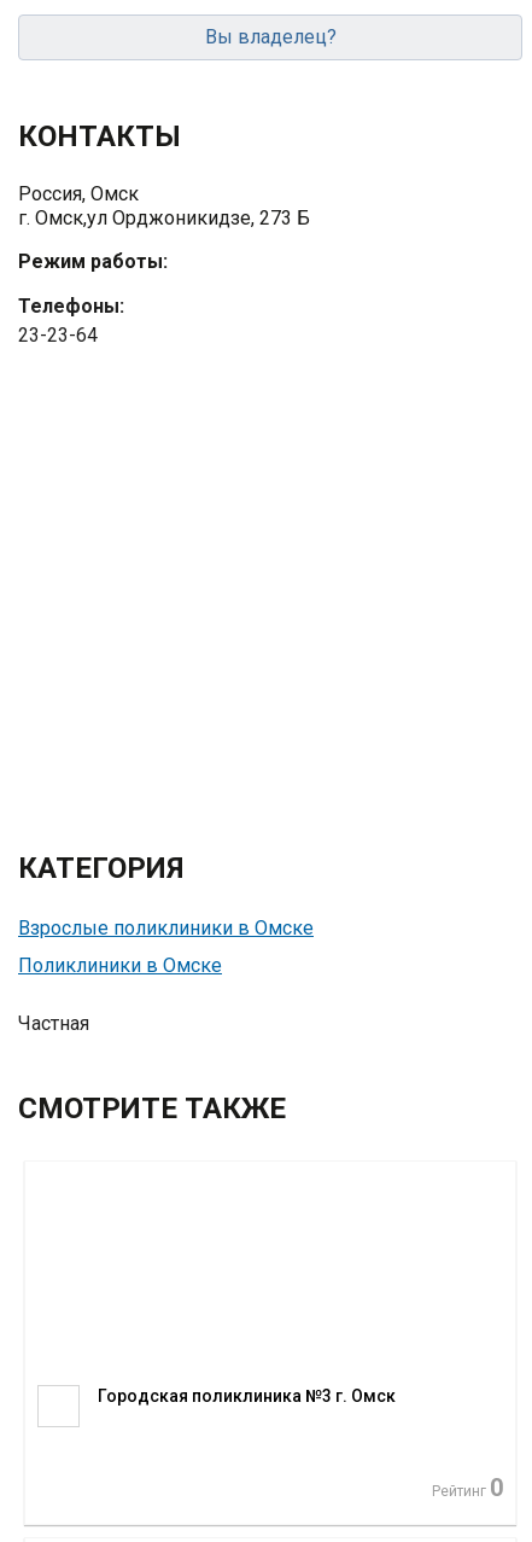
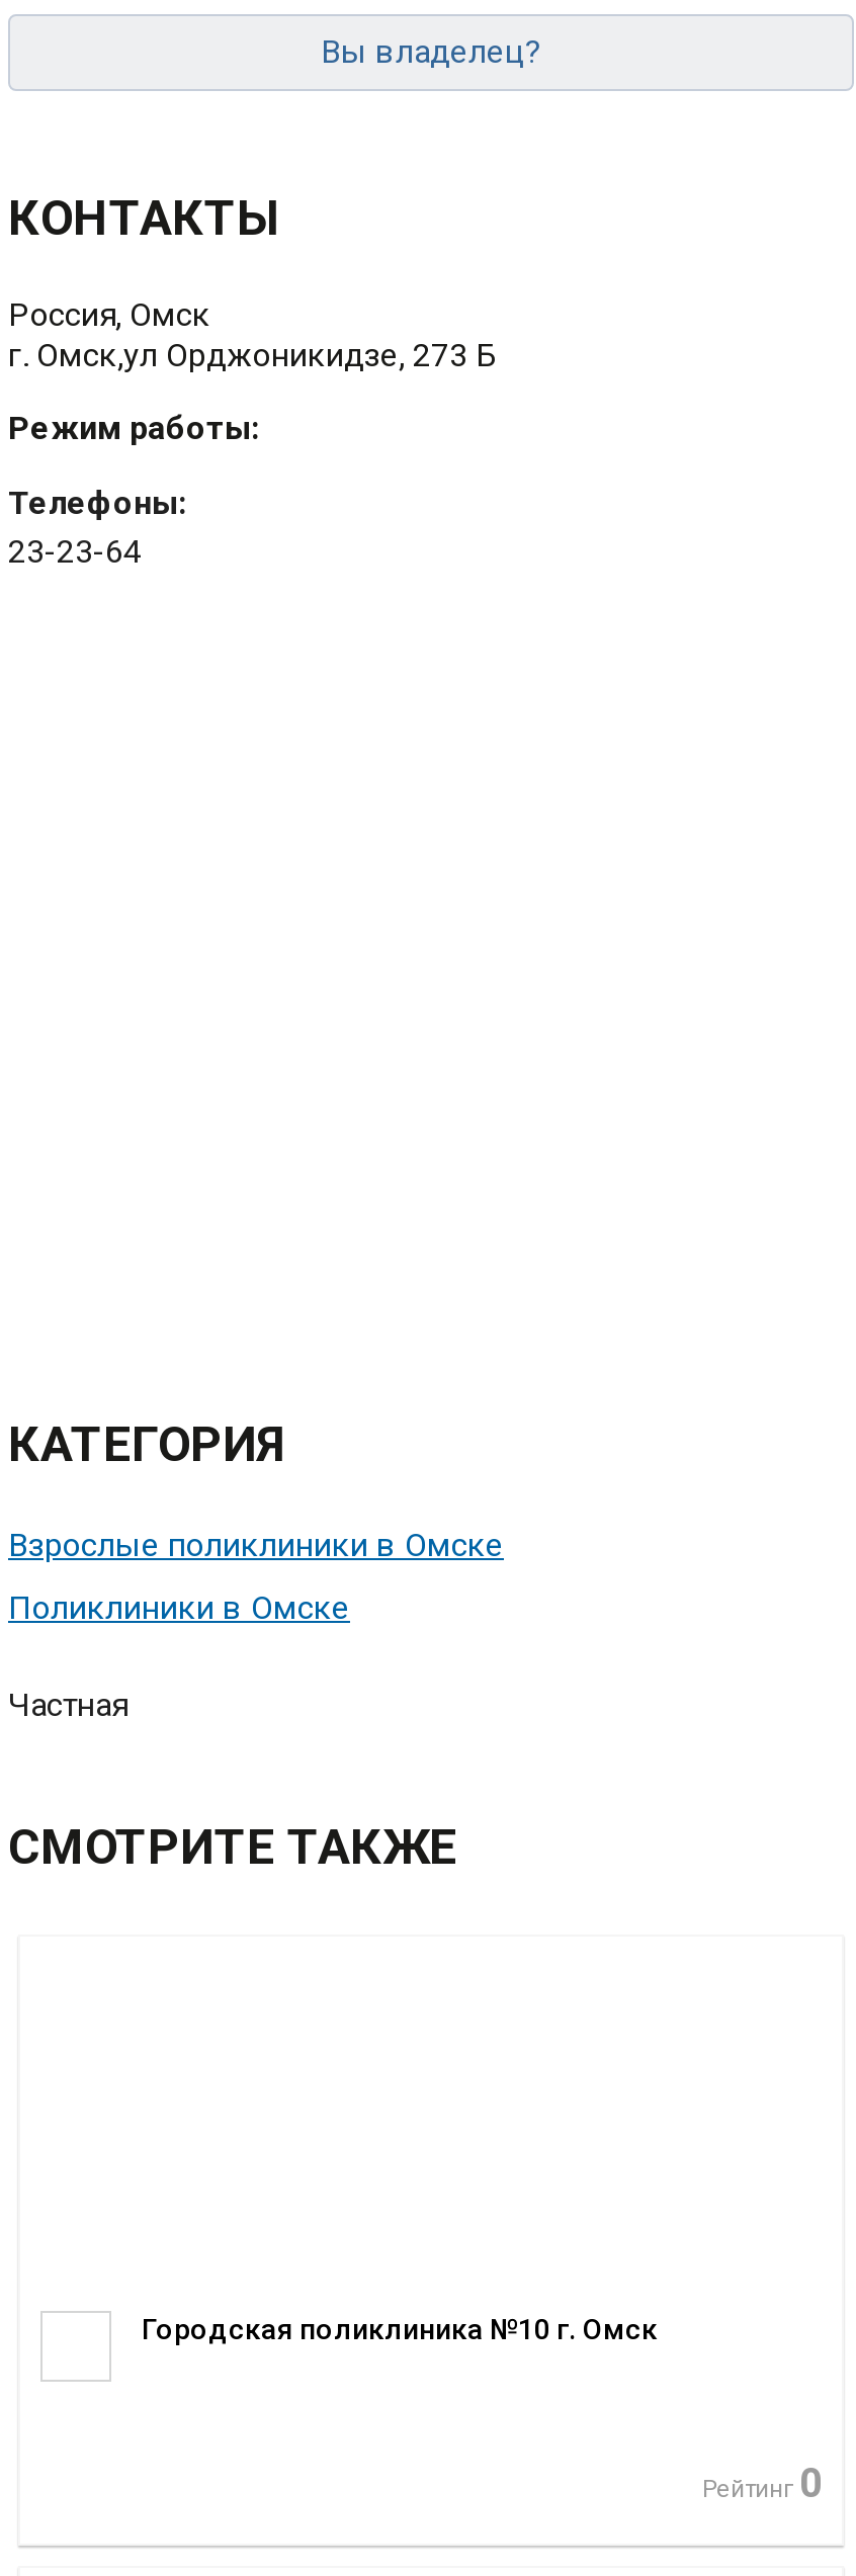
[98,1386,396,1406] Городская поликлиника №3 г. Омск -> [142,2313,658,2345] Городская поликлиника №10 г. Омск

